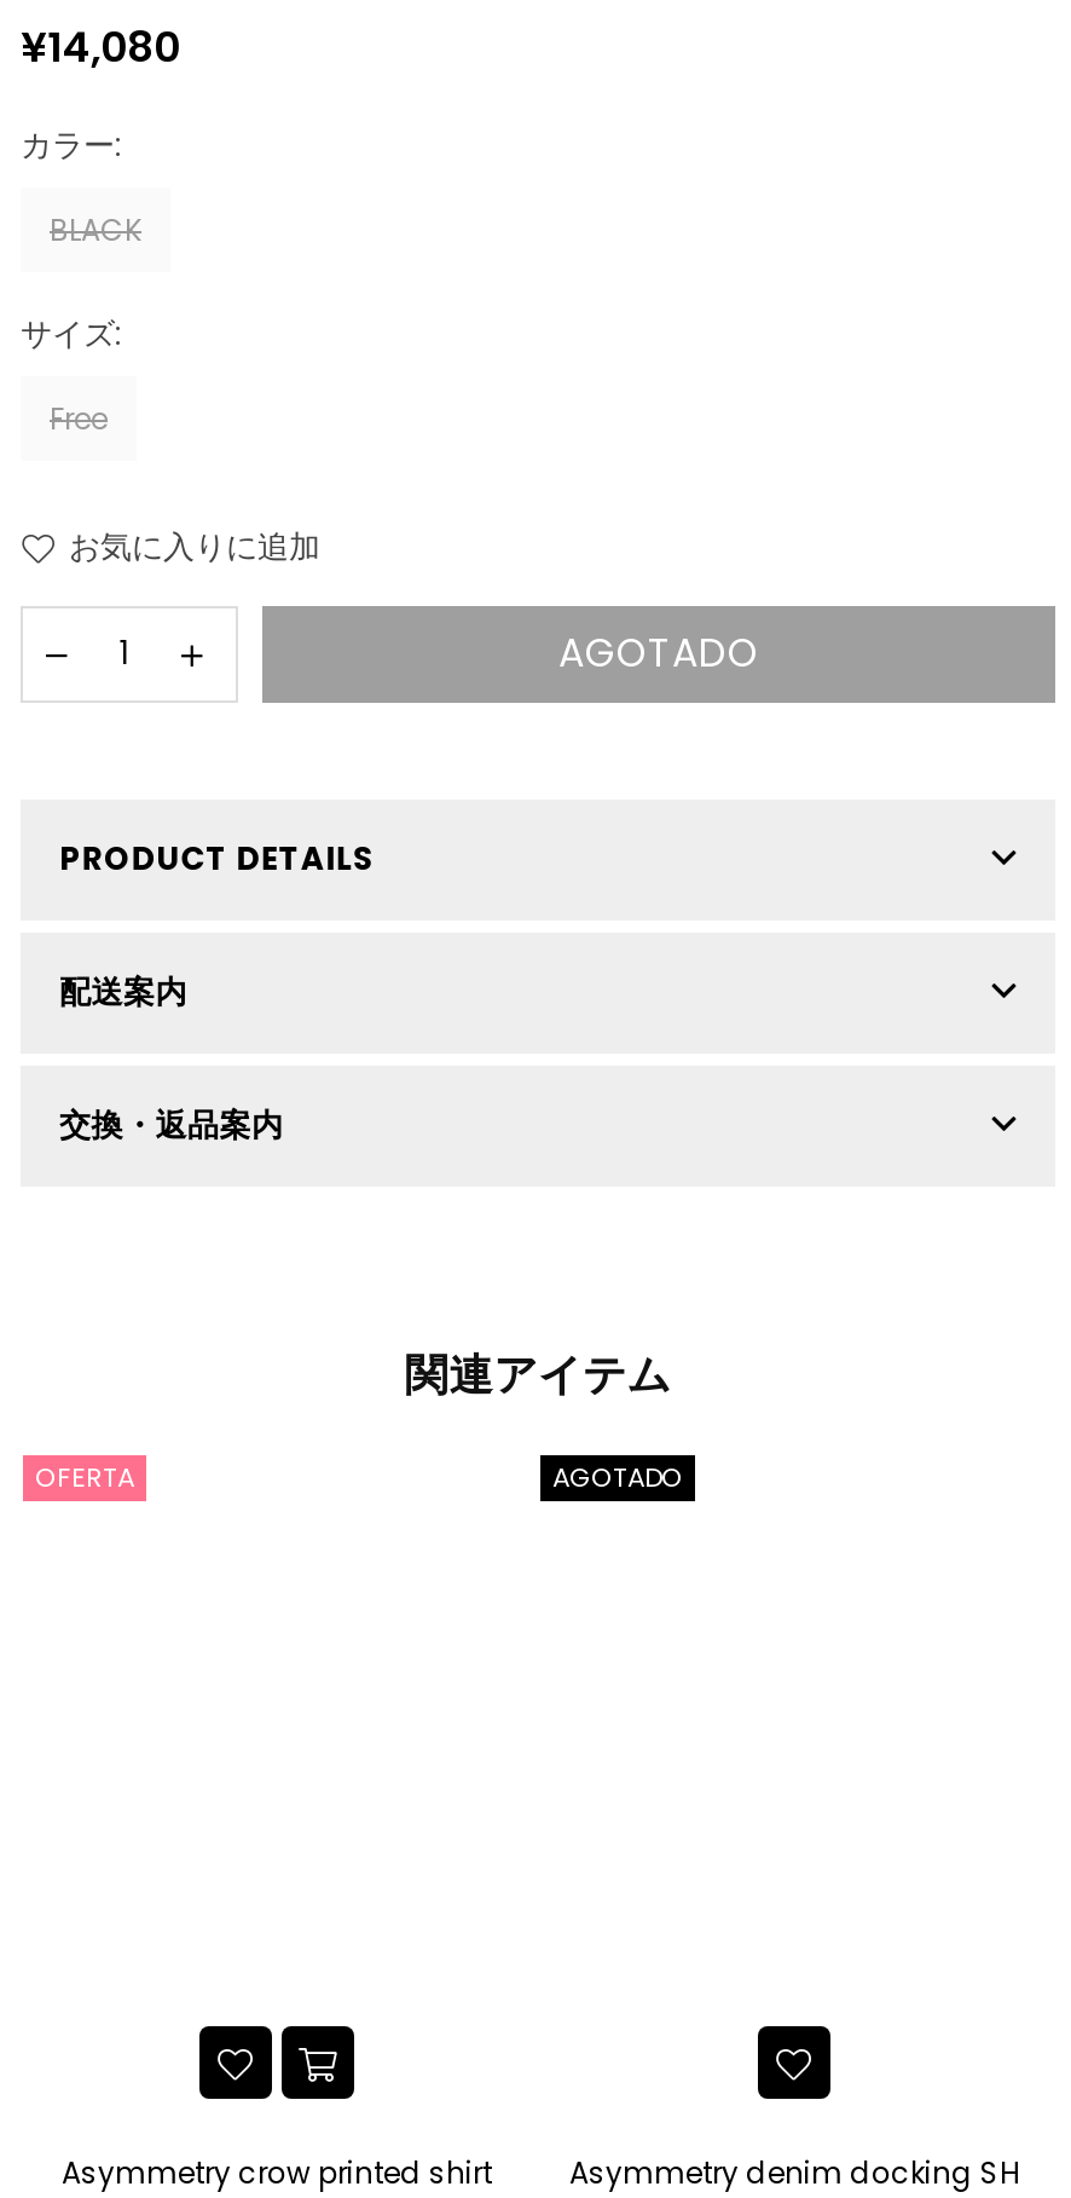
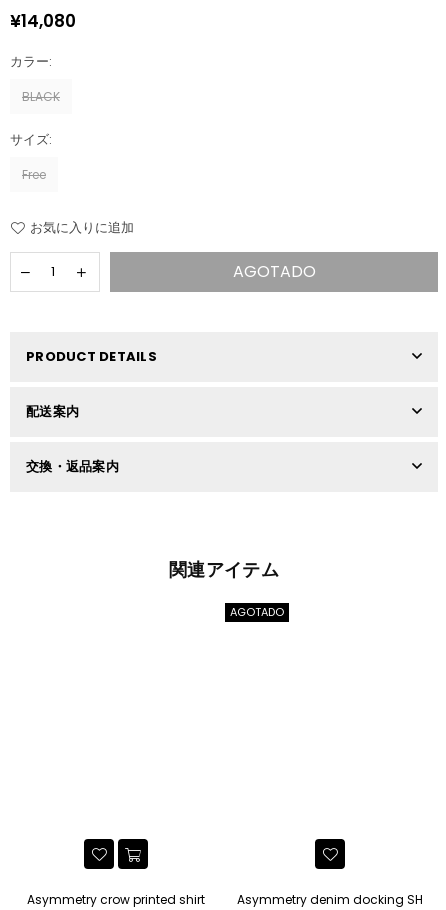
[35,1457,134,1496] OFERTA -> none

